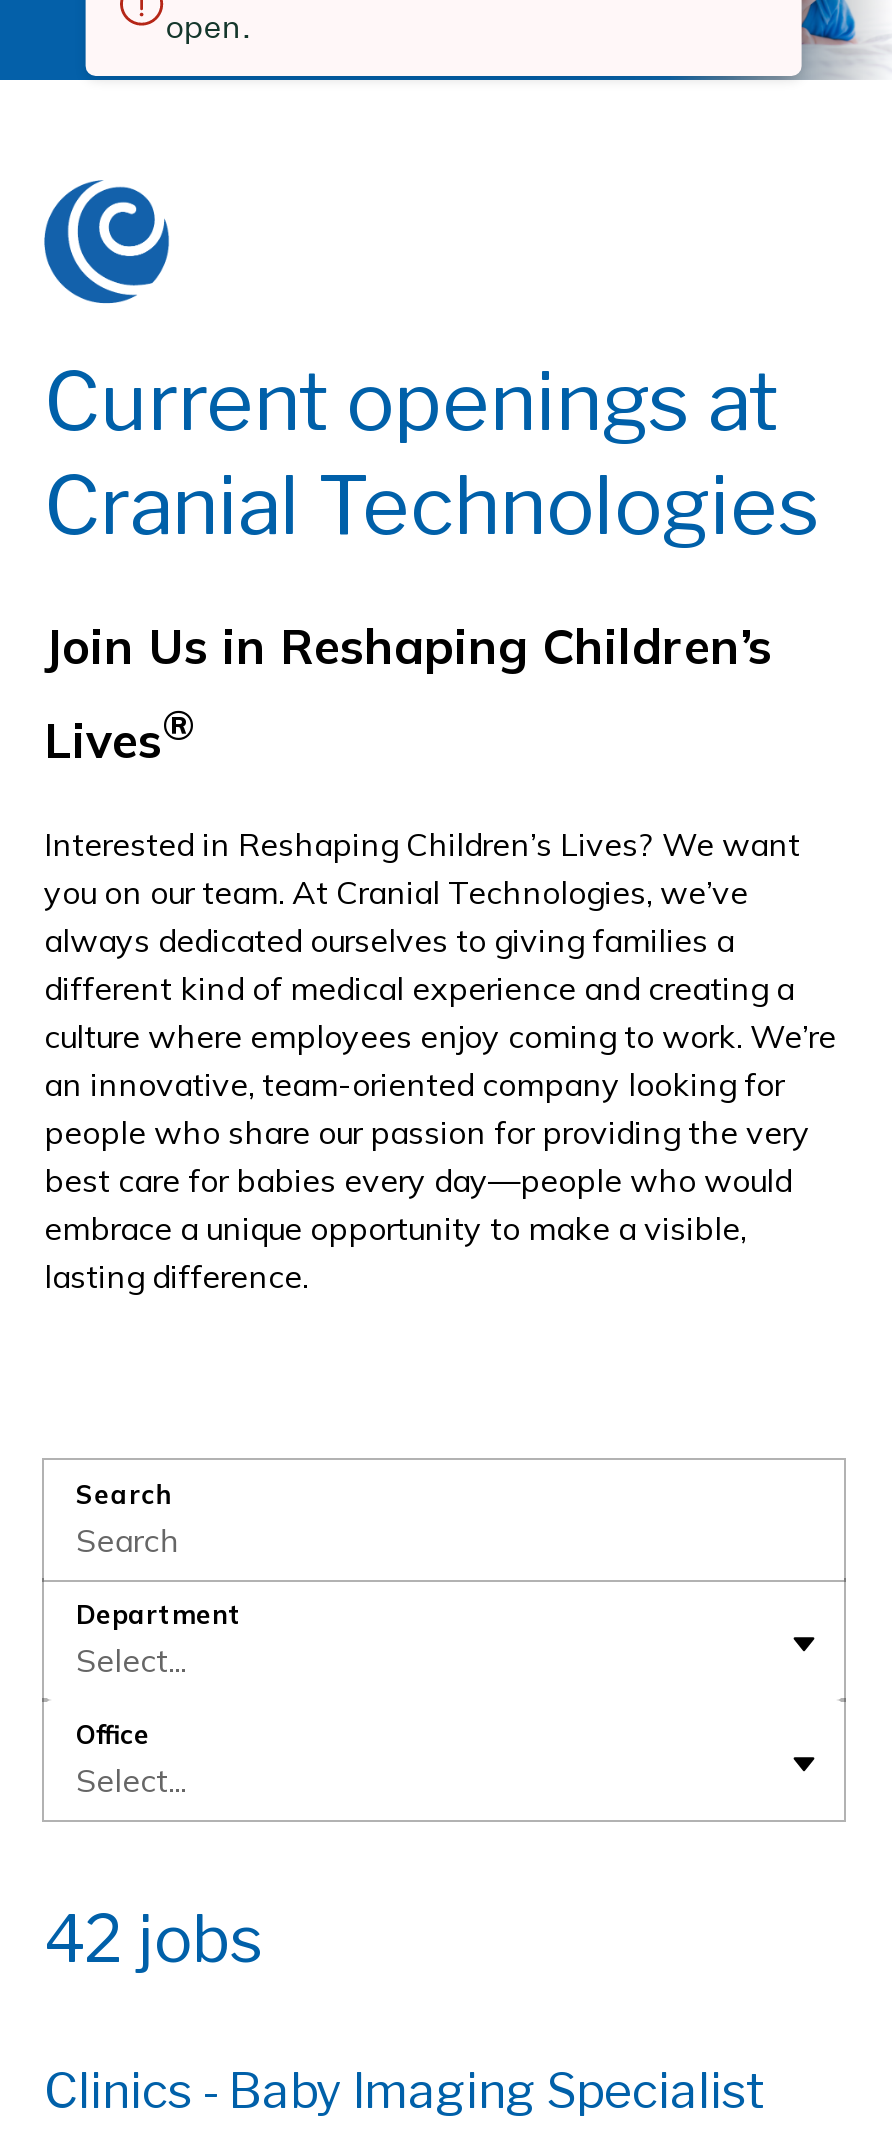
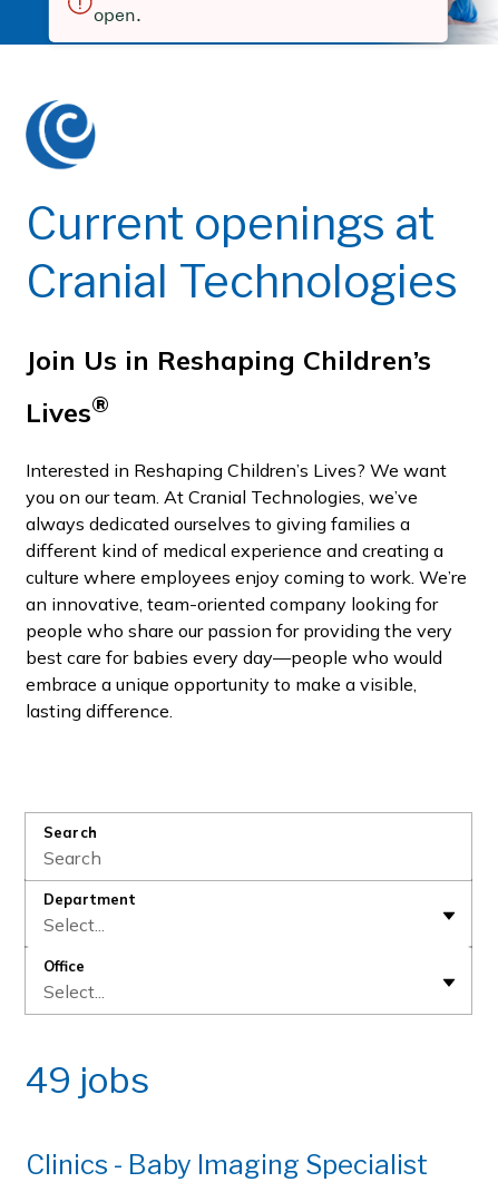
[44,1900,264,1978] 42 jobs -> [26,1058,149,1102] 49 jobs

